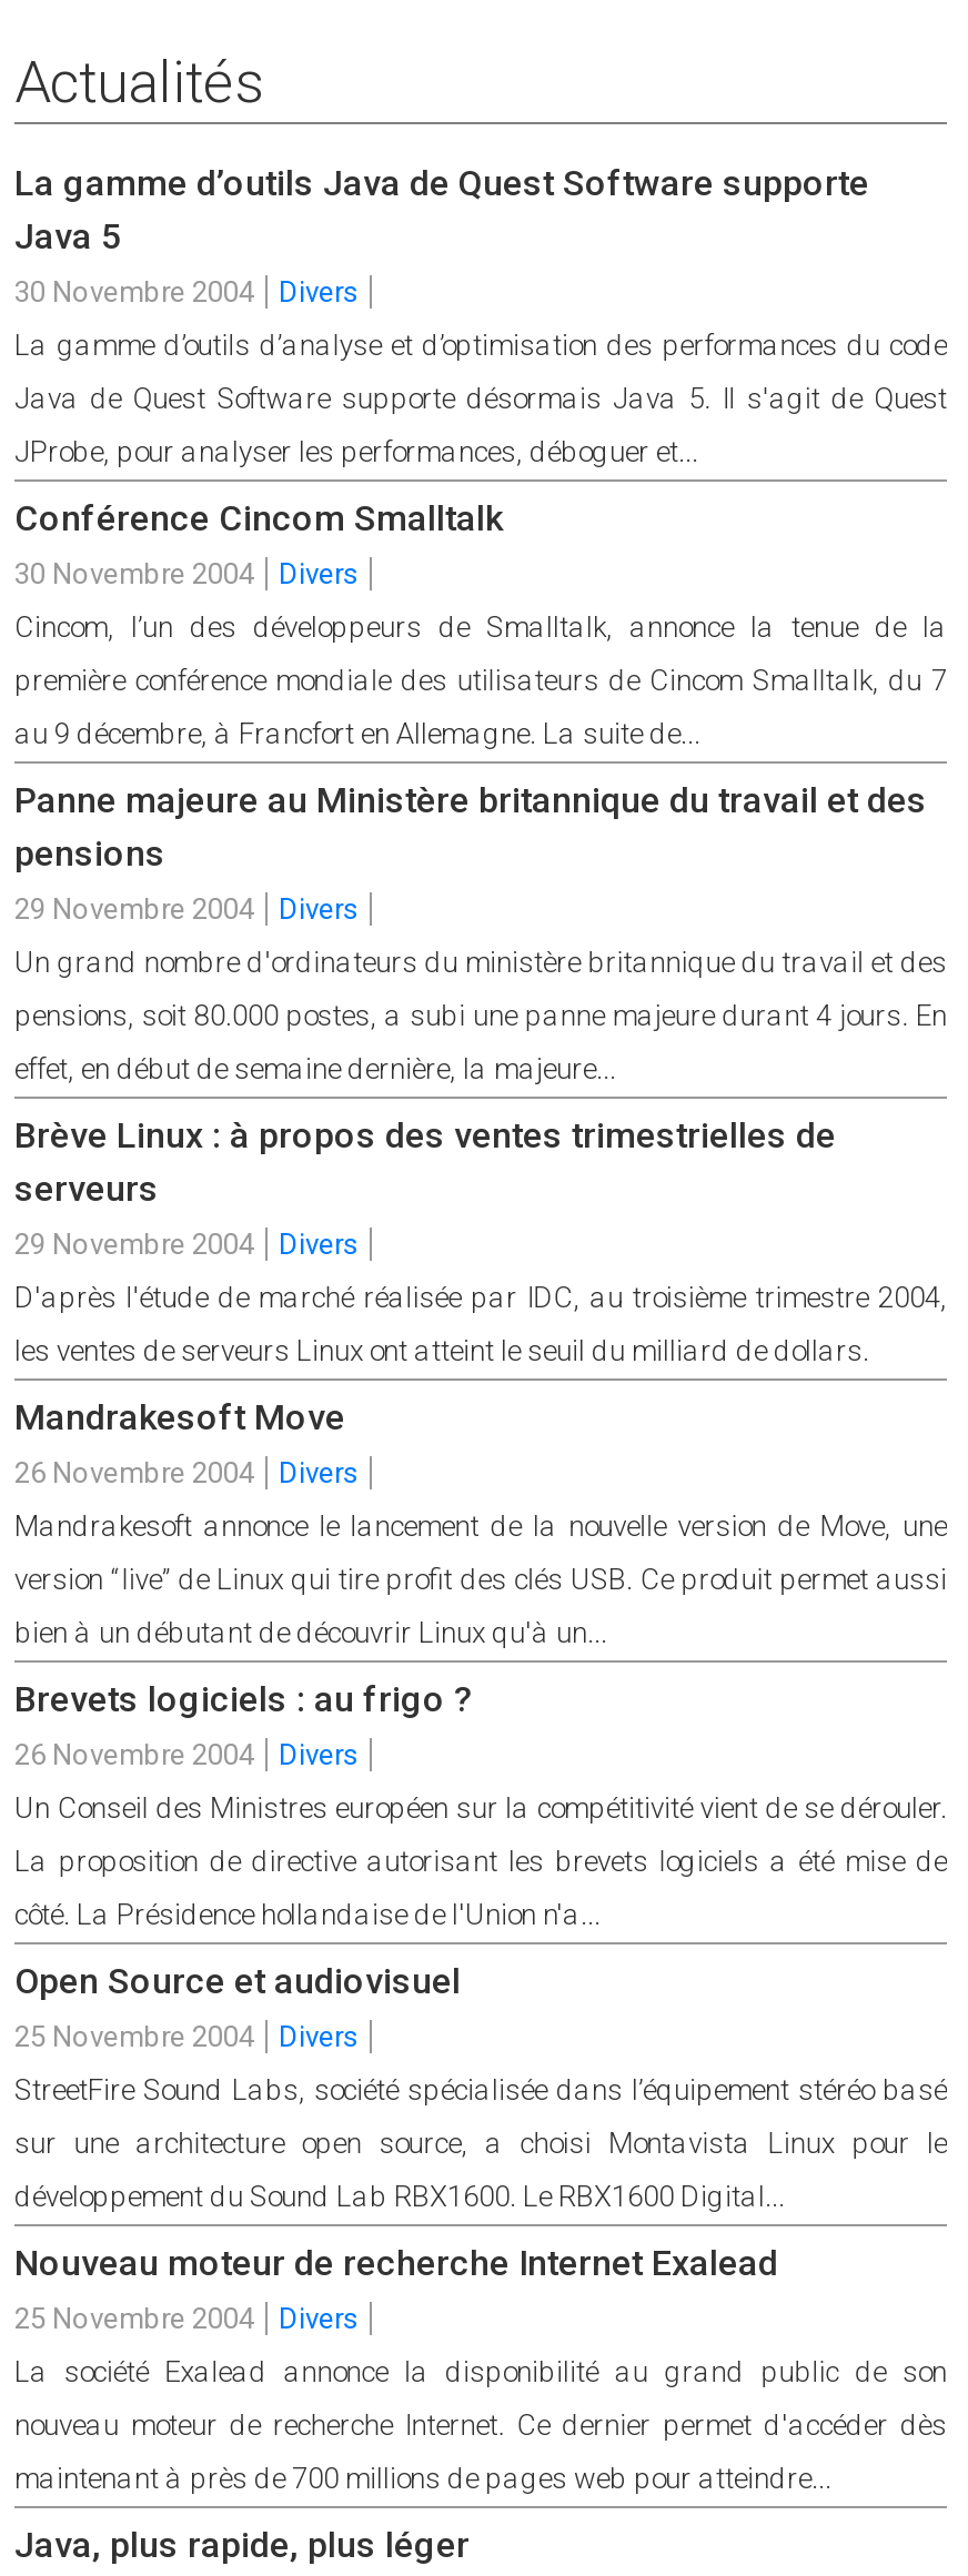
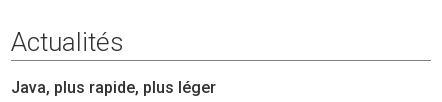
[14,162,947,2495] La gamme d’outils Java de Quest Software supporte | Java 5 | 30 Novembre 2004 | Divers | La gamme d’outils d’analyse et d’optimisation des performances du code | Java de Quest Software supporte désormais Java 5. Il s'agit de Quest | JProbe, pour analyser les performances, déboguer et... | Conférence Cincom Smalltalk | 30 Novembre 2004 | Divers | Cincom, l’un des développeurs de Smalltalk, annonce la tenue de la | première conférence mondiale des utilisateurs de Cincom Smalltalk, du 7 | au 9 décembre, à Francfort en Allemagne. La suite de... | Panne majeure au Ministère britannique du travail et des | pensions | 29 Novembre 2004 | Divers | Un grand nombre d'ordinateurs du ministère britannique du travail et des | pensions, soit 80.000 postes, a subi une panne majeure durant 4 jours. En | effet, en début de semaine dernière, la majeure... | Brève Linux : à propos des ventes trimestrielles de | serveurs | 29 Novembre 2004 | Divers | D'après l'étude de marché réalisée par IDC, au troisième trimestre 2004, | les ventes de serveurs Linux ont atteint le seuil du milliard de dollars. | Mandrakesoft Move | 26 Novembre 2004 | Divers | Mandrakesoft annonce le lancement de la nouvelle version de Move, une | version “live” de Linux qui tire profit des clés USB. Ce produit permet aussi | bien à un débutant de découvrir Linux qu'à un... | Brevets logiciels : au frigo ? | 26 Novembre 2004 | Divers | Un Conseil des Ministres européen sur la compétitivité vient de se dérouler. | La proposition de directive autorisant les brevets logiciels a été mise de | côté. La Présidence hollandaise de l'Union n'a... | Open Source et audiovisuel | 25 Novembre 2004 | Divers | StreetFire Sound Labs, société spécialisée dans l’équipement stéréo basé | sur une architecture open source, a choisi Montavista Linux pour le | développement du Sound Lab RBX1600. Le RBX1600 Digital... | Nouveau moteur de recherche Internet Exalead | 25 Novembre 2004 | Divers | La société Exalead annonce la disponibilité au grand public de son | nouveau moteur de recherche Internet. Ce dernier permet d'accéder dès | maintenant à près de 700 millions de pages web pour atteindre... -> none

